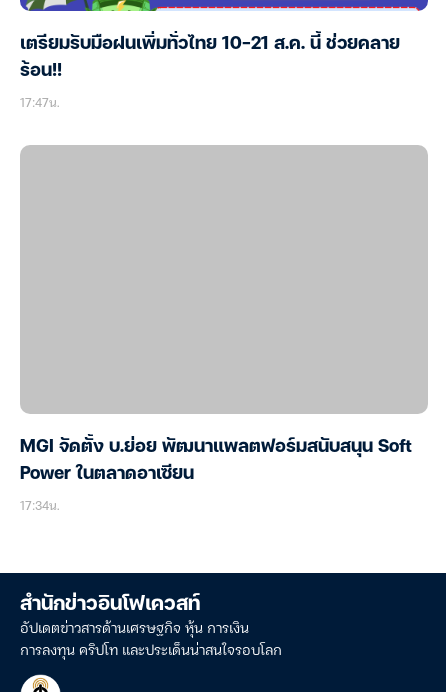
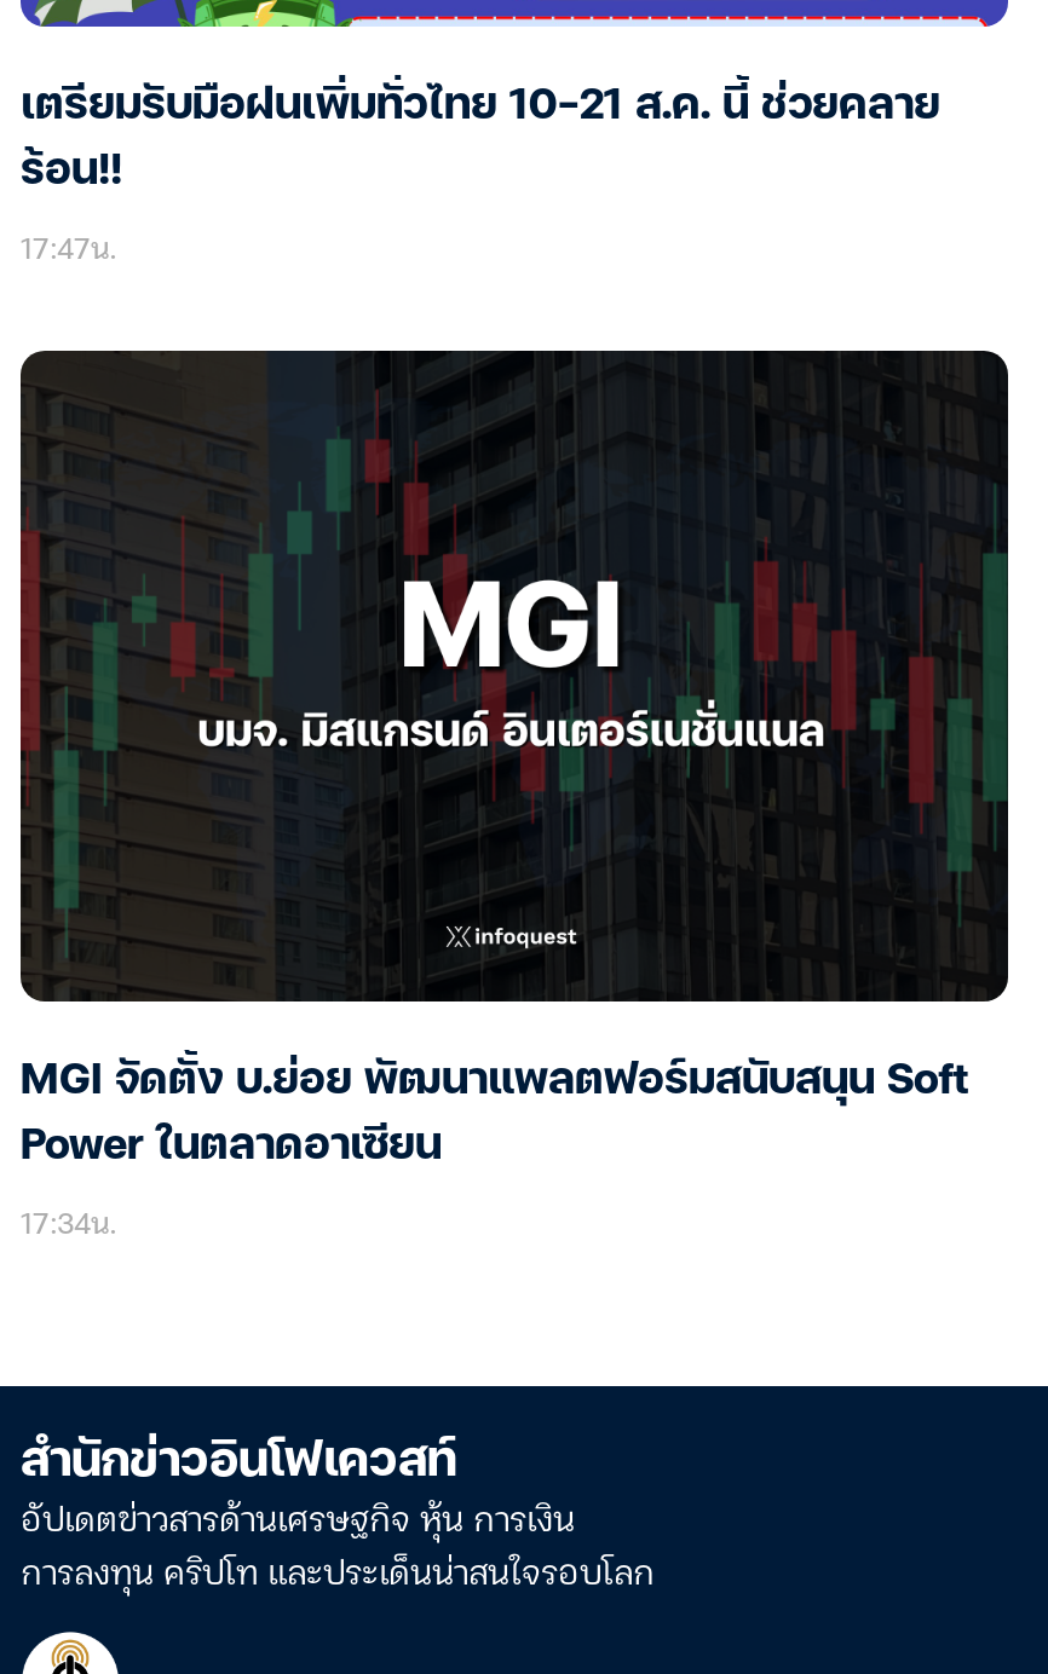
none -> [21,348,1010,1004] [image]

